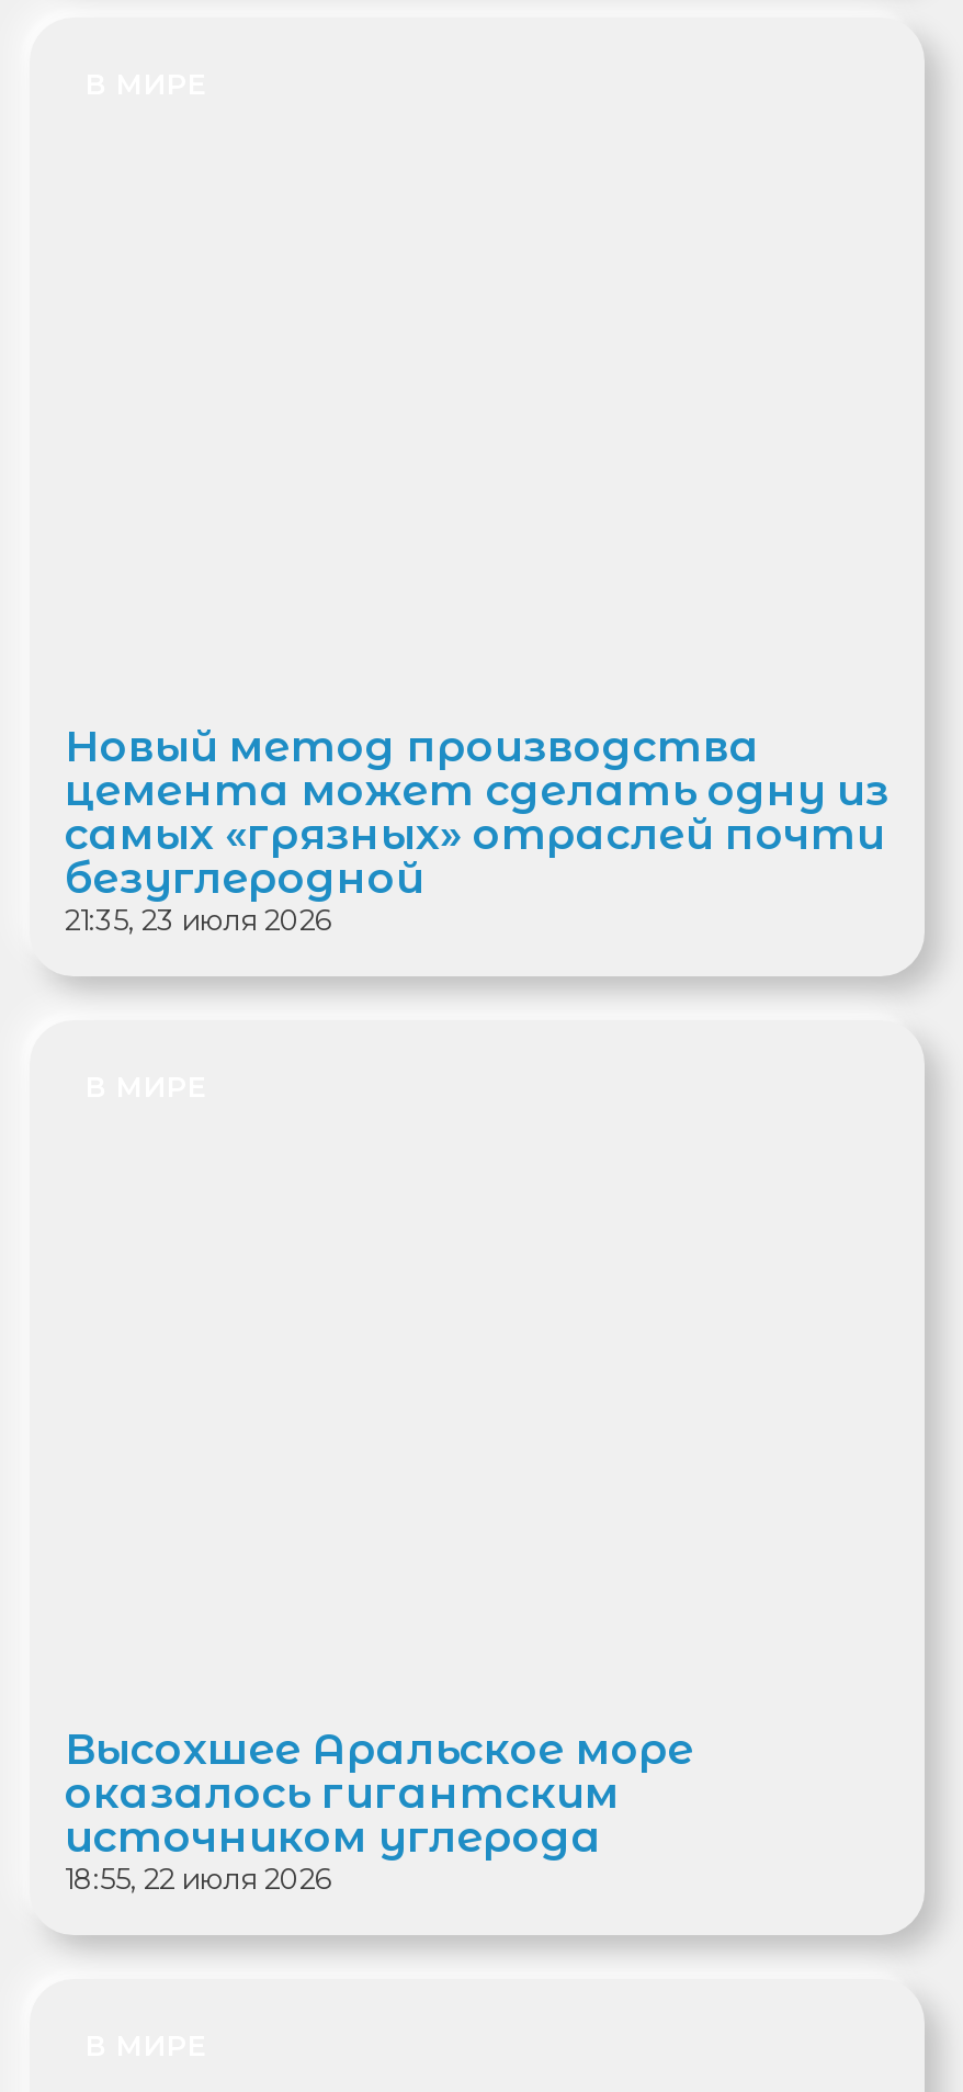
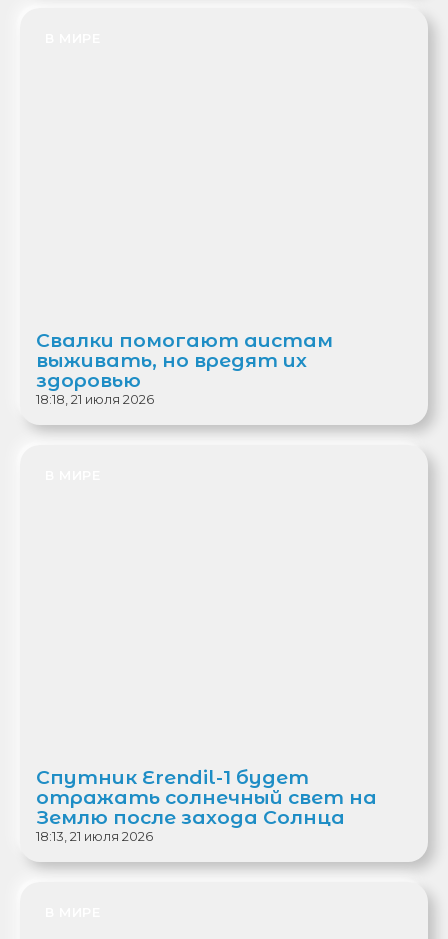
[65,719,890,936] Новый метод производства | цемента может сделать одну из | самых «грязных» отраслей почти | безуглеродной | 21:35, 23 июля 2026 -> [36,328,333,407] Свалки помогают аистам | выживать, но вредят их | здоровью | 18:18, 21 июля 2026
[65,1721,694,1895] Высохшее Аральское море | оказалось гигантским | источником углерода | 18:55, 22 июля 2026 -> [36,765,377,844] Спутник Erendil-1 будет | отражать солнечный свет на | Землю после захода Солнца | 18:13, 21 июля 2026

